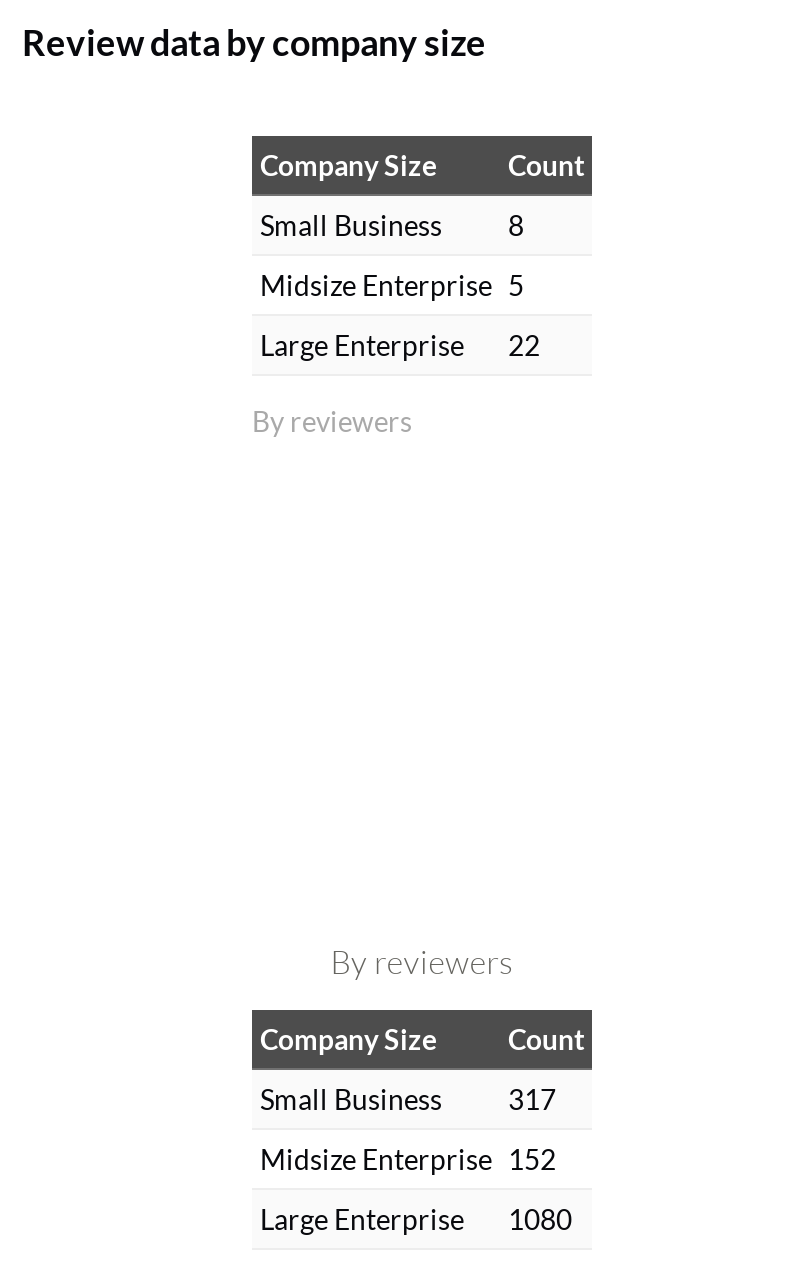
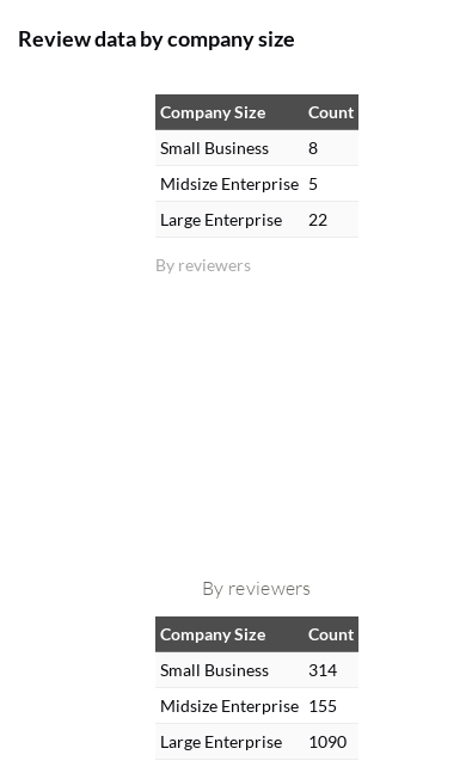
[260,1082,556,1116] Small Business 317 -> [160,660,337,680] Small Business 314
[260,1142,556,1176] Midsize Enterprise 152 -> [160,696,337,716] Midsize Enterprise 155
[260,1202,572,1236] Large Enterprise 1080 -> [160,731,347,752] Large Enterprise 1090

